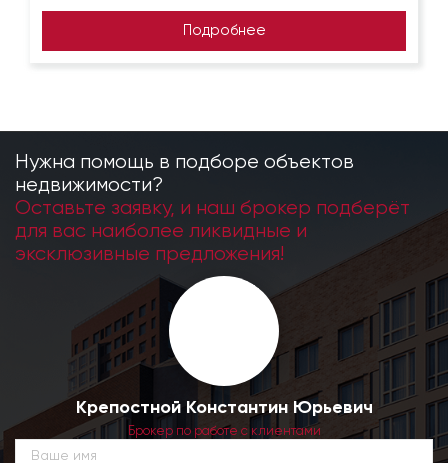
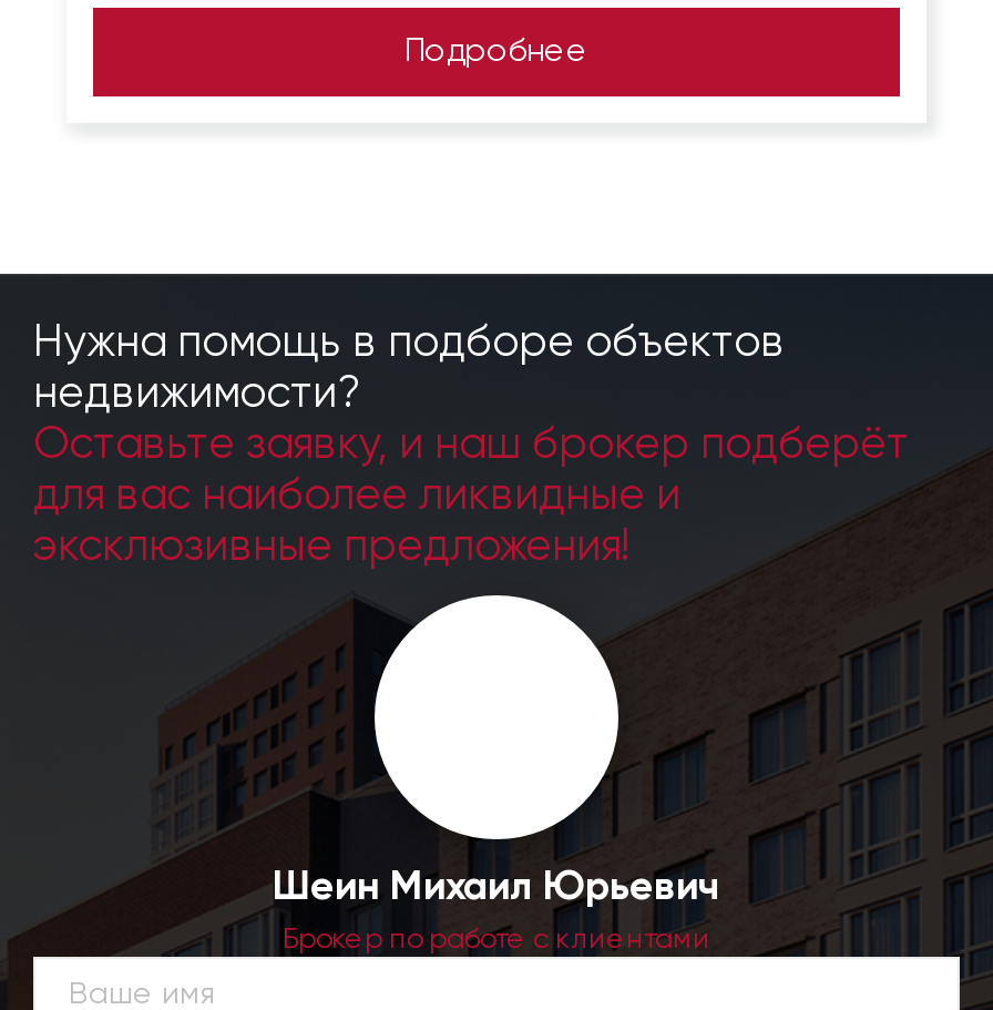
[75,399,372,417] Крепостной Константин Юрьевич -> [273,868,720,908] Шеин Михаил Юрьевич

